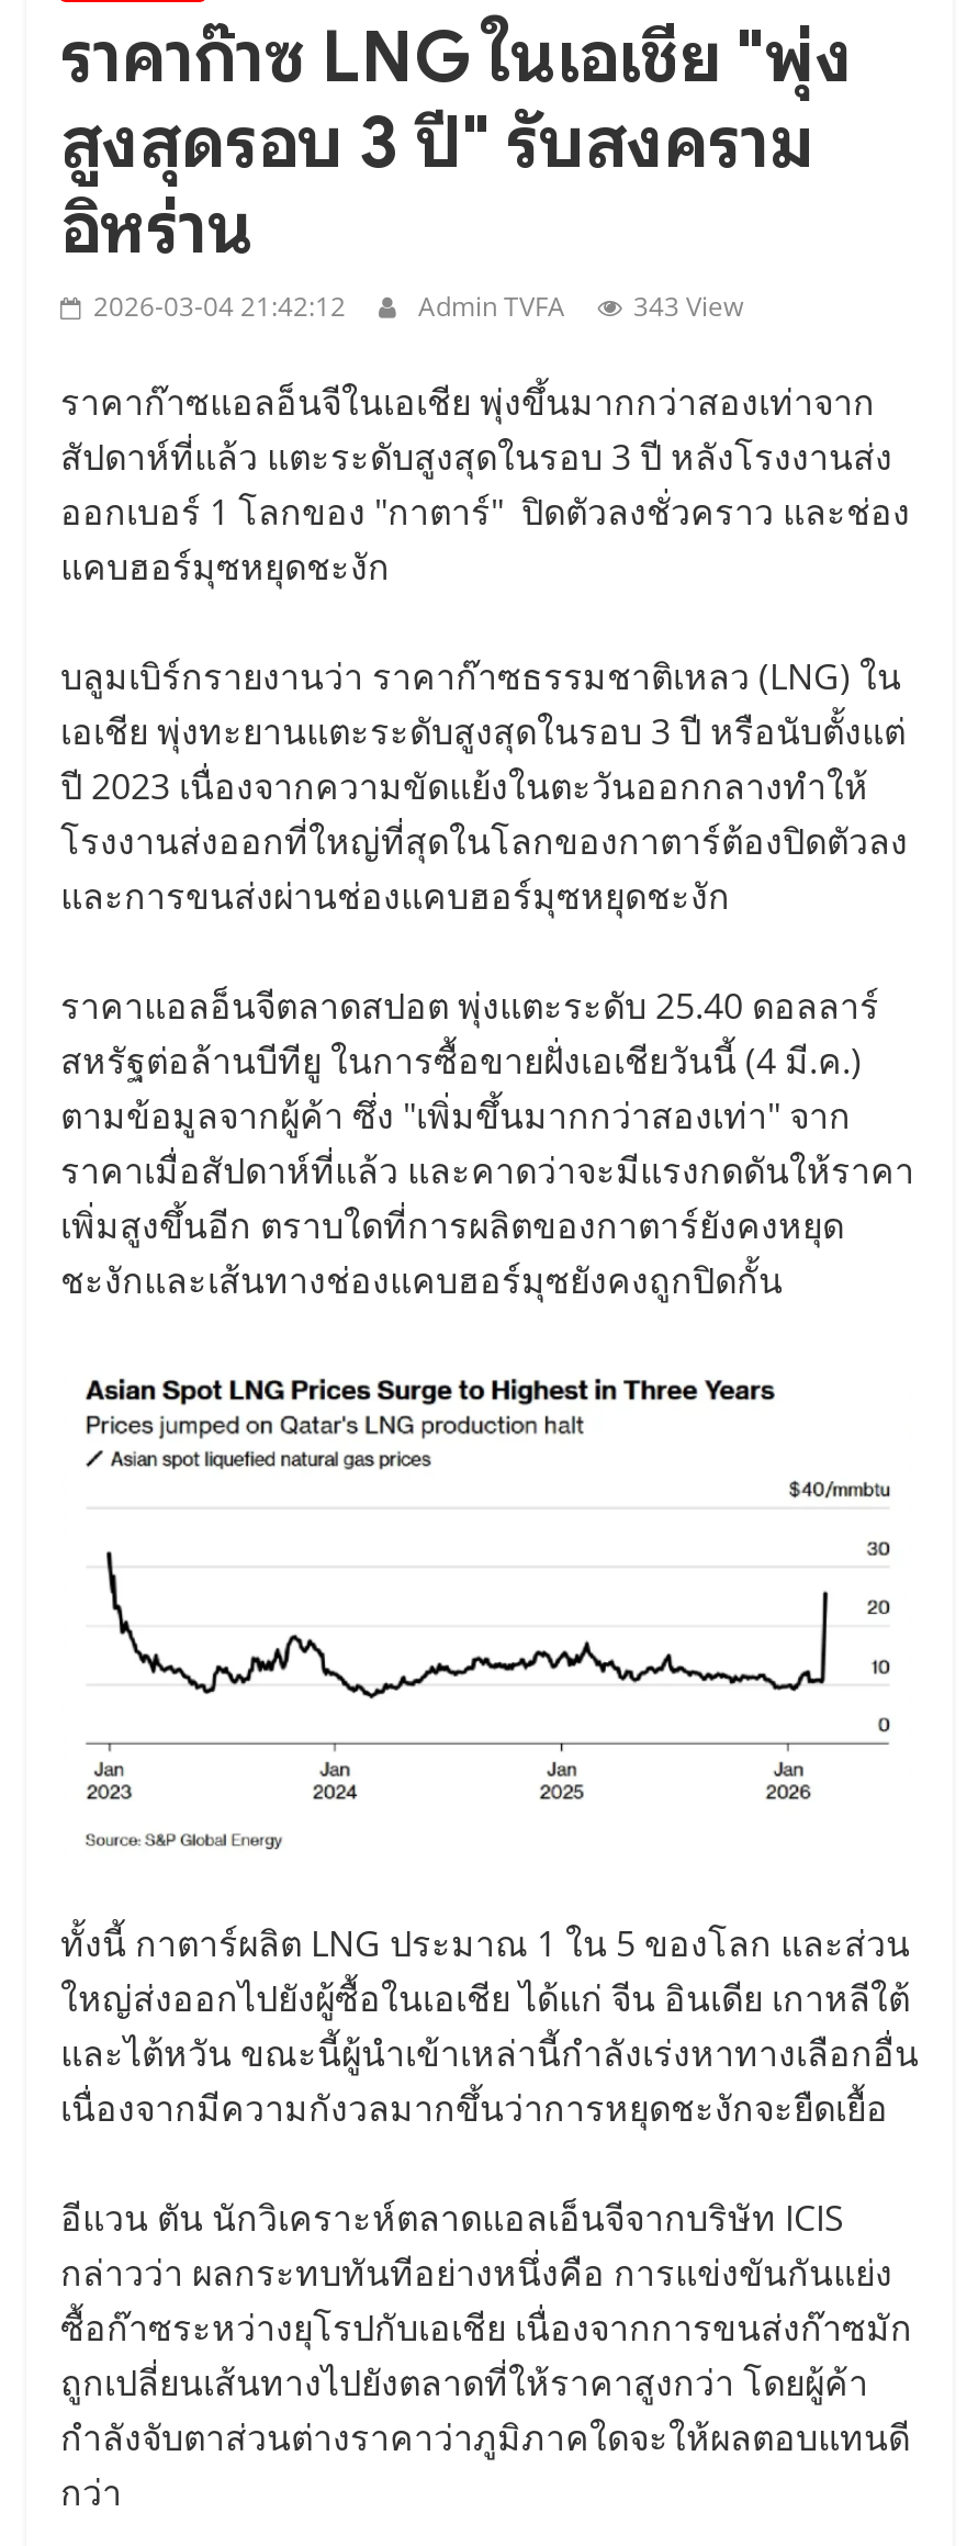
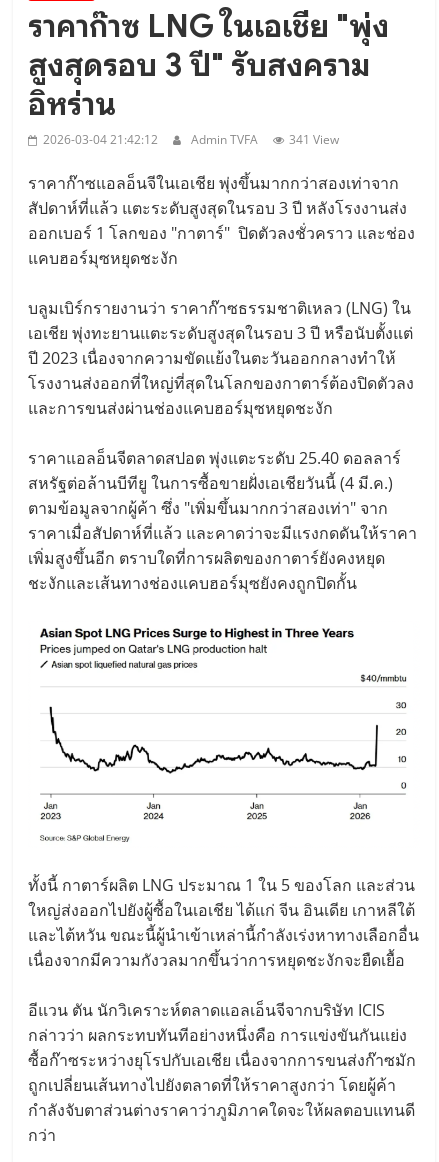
[93,287,743,324] 2026-03-04 21:42:12 Admin TVFA 343 View -> [43,131,339,148] 2026-03-04 21:42:12 Admin TVFA 341 View

